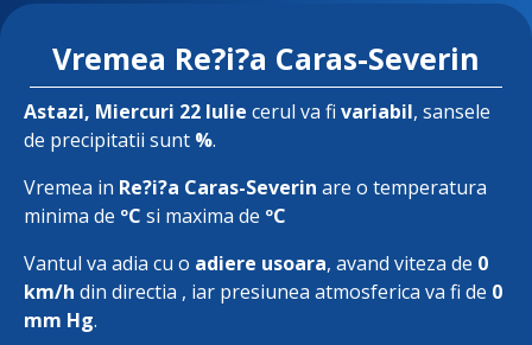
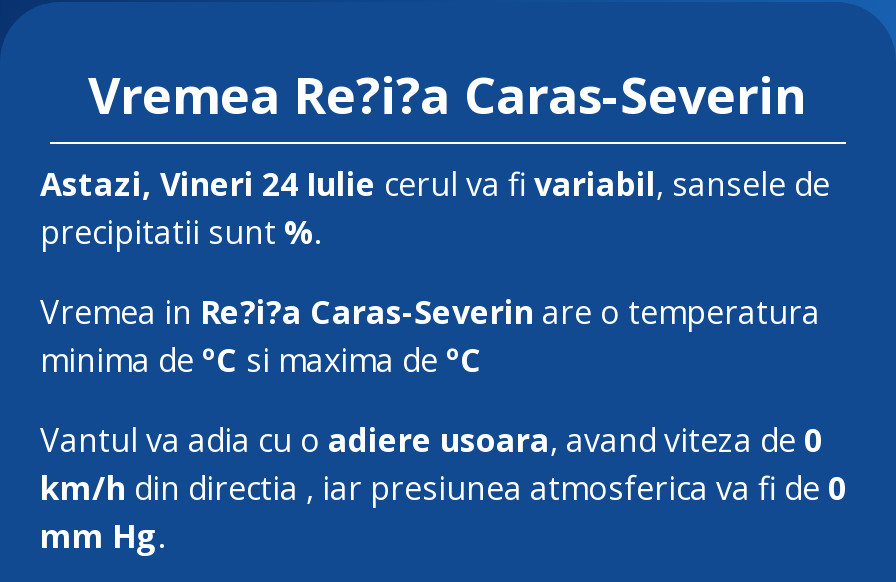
[24,98,490,153] Astazi, Miercuri 22 Iulie cerul va fi variabil, sansele | de precipitatii sunt%. -> [40,162,830,254] Astazi, Vineri 24 Iulie cerul va fi variabil, sansele de | precipitatii sunt%.

